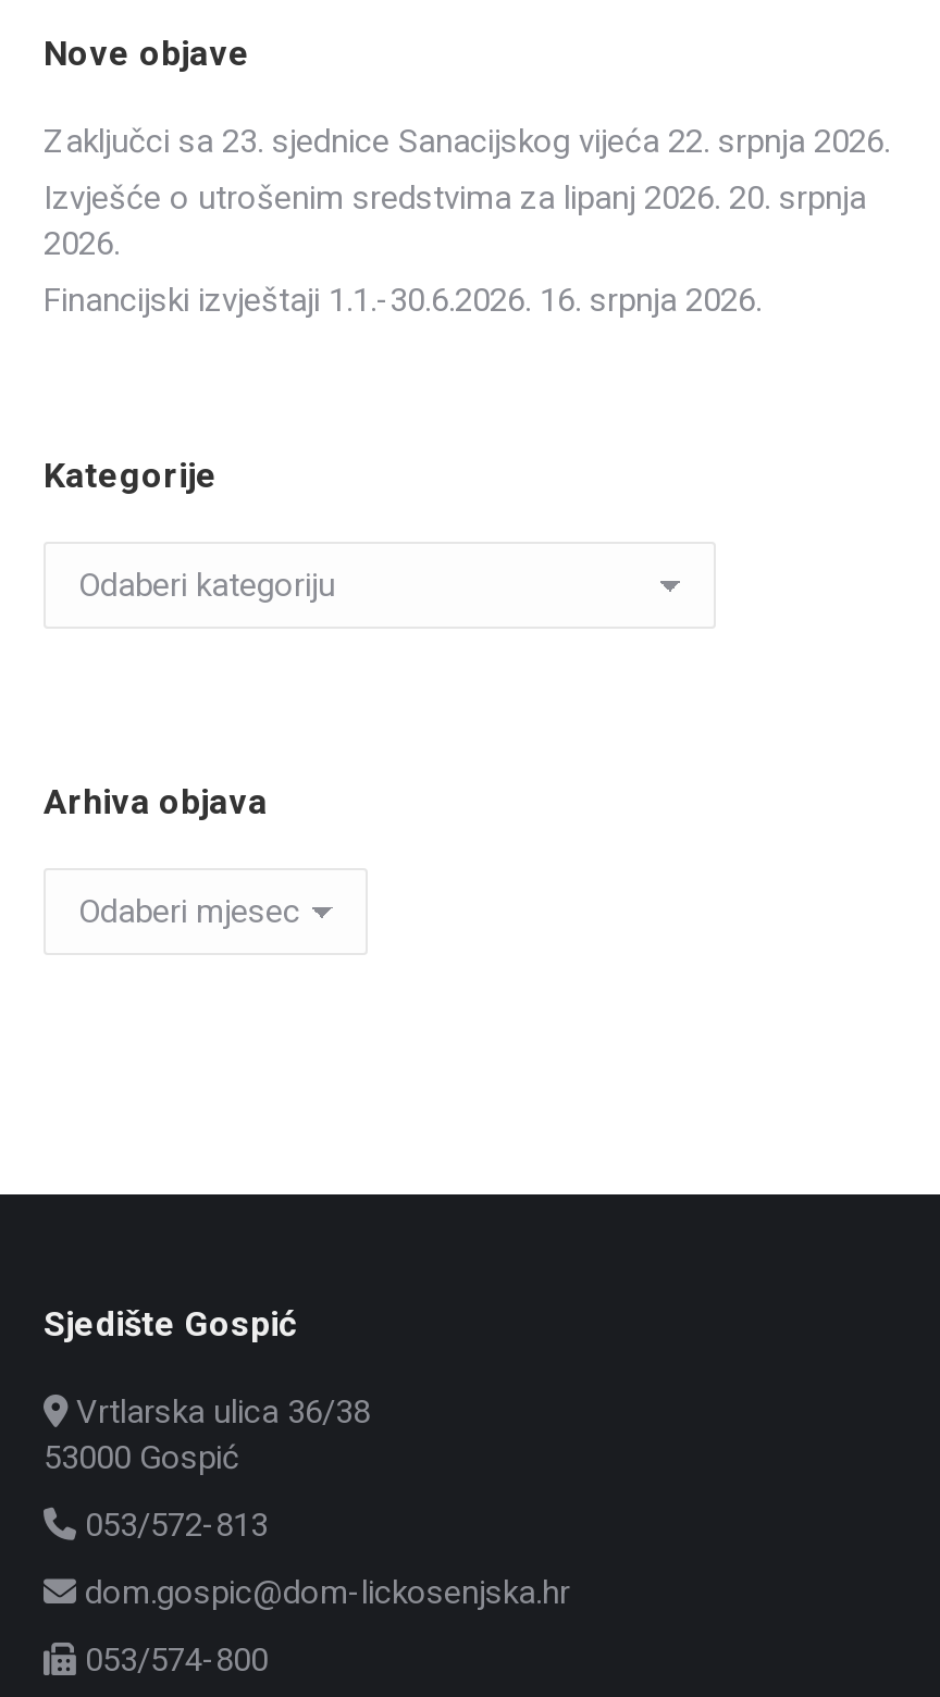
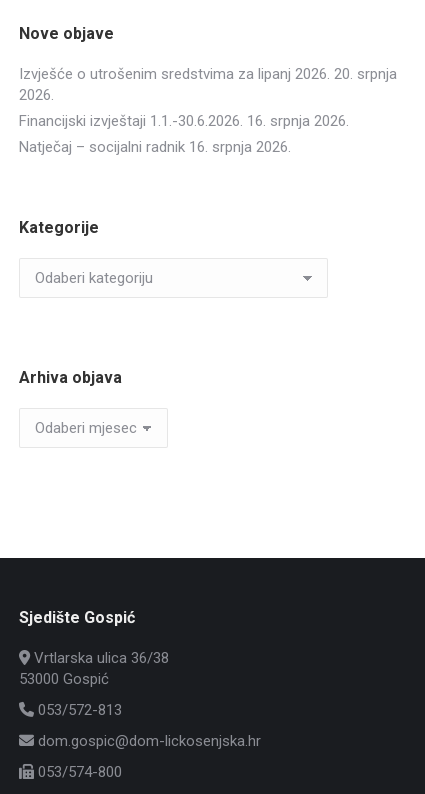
[44,122,890,161] Zaključci sa 23. sjednice Sanacijskog vijeća 22. srpnja 2026. -> none
moved [44,178,866,320] -> [19,65,397,130]: Izvješće o utrošenim sredstvima za lipanj 2026. 20. srpnja | 2026. | Financijski izvještaji 1.1.-30.6.2026. 16. srpnja 2026.
none -> [19,138,291,156] Natječaj – socijalni radnik 16. srpnja 2026.

